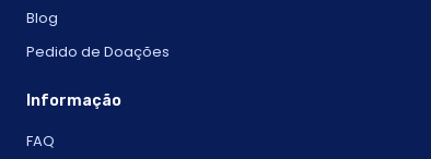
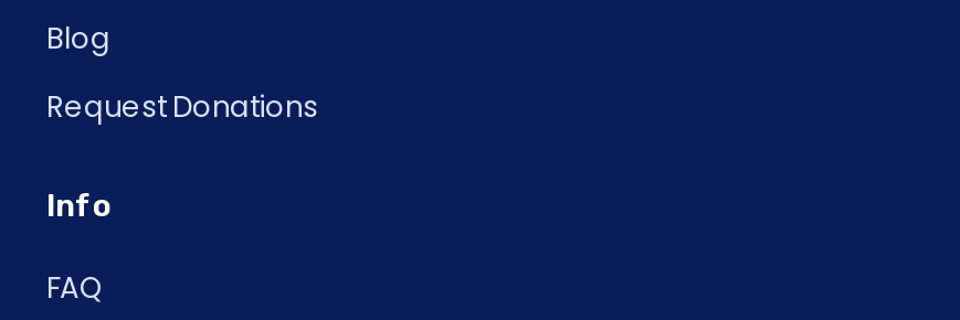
[26,42,170,63] Pedido de Doações -> [46,85,318,127] Request Donations
[26,92,121,111] Informação -> [46,186,113,224] Info

